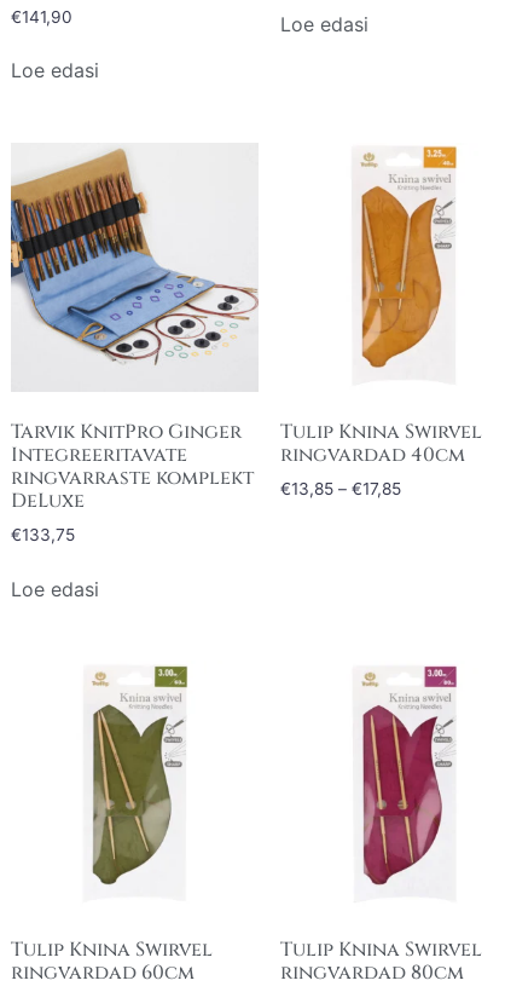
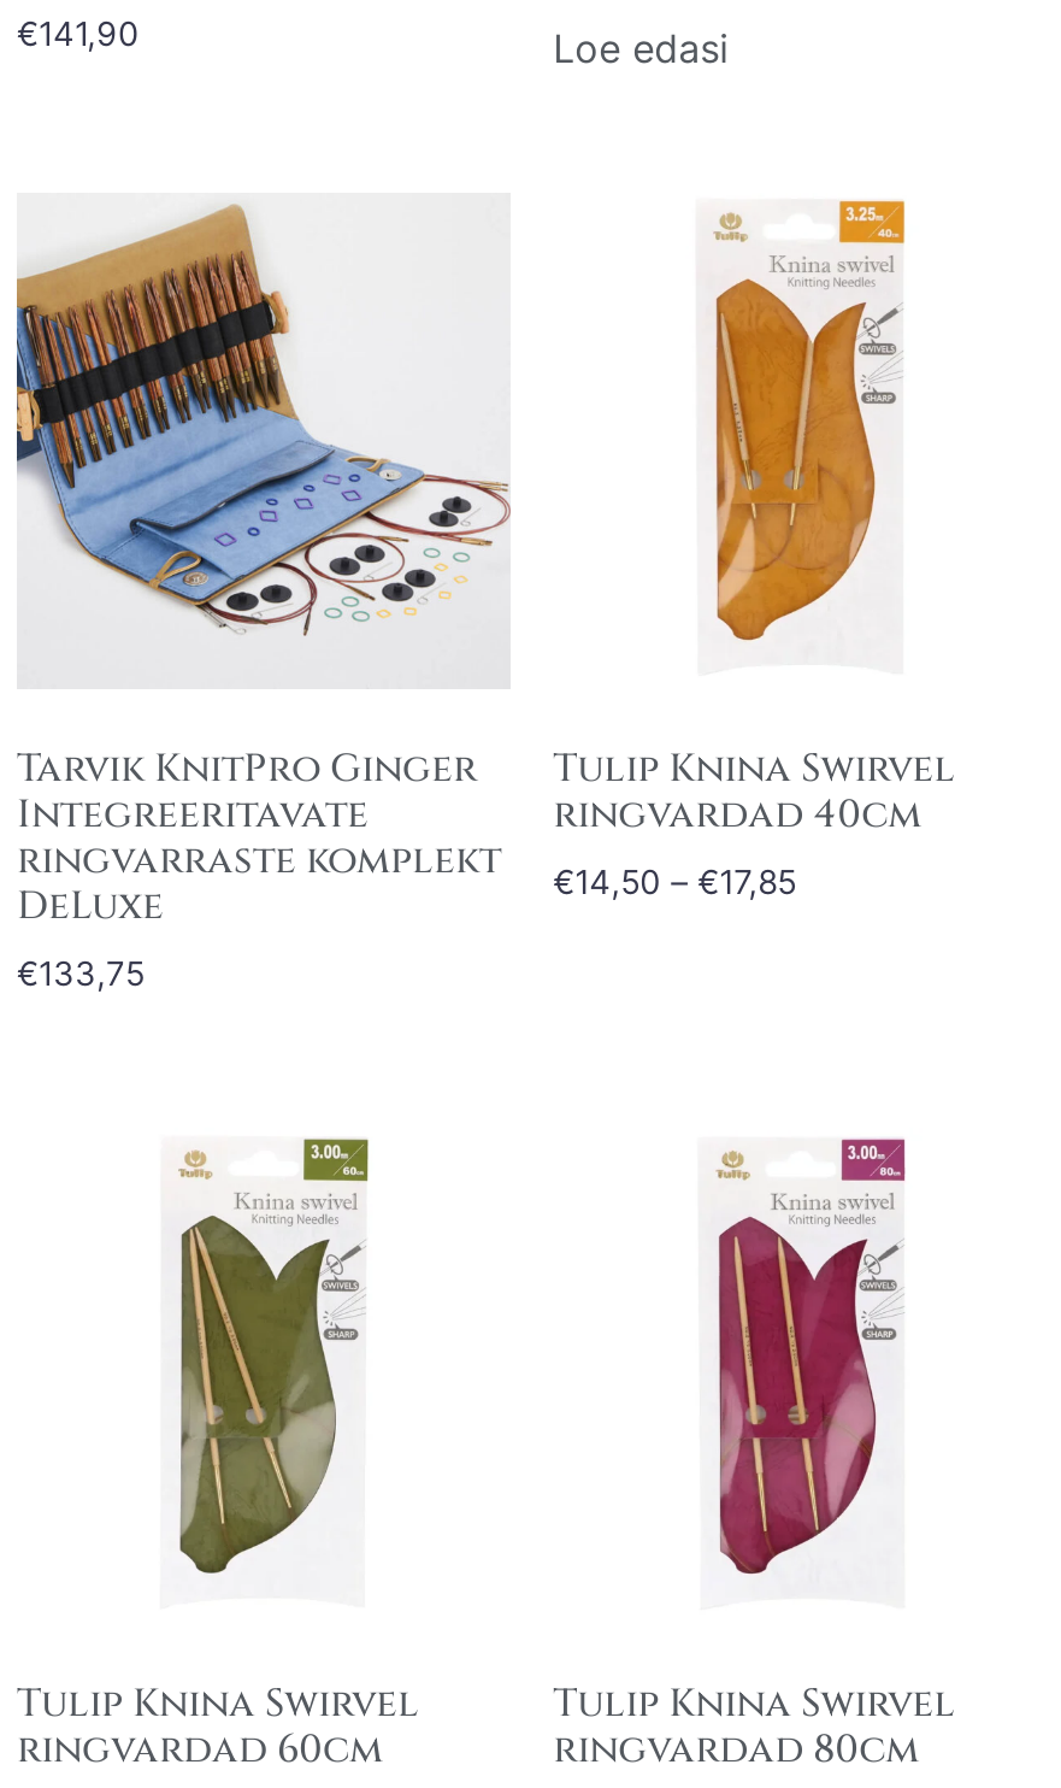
[11,59,99,83] Loe edasi -> none
[280,479,401,498] €13,85 – €17,85 -> [553,862,796,901] €14,50 – €17,85
[11,576,99,601] Loe edasi -> none

